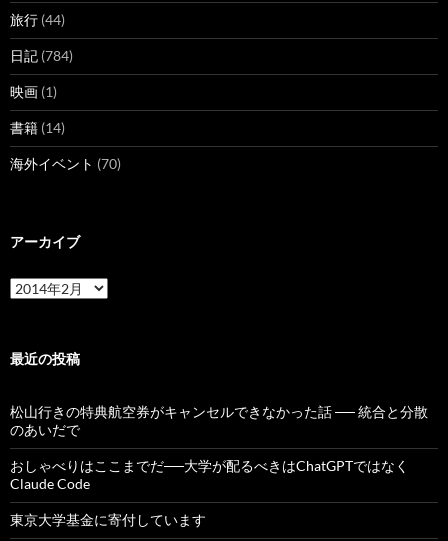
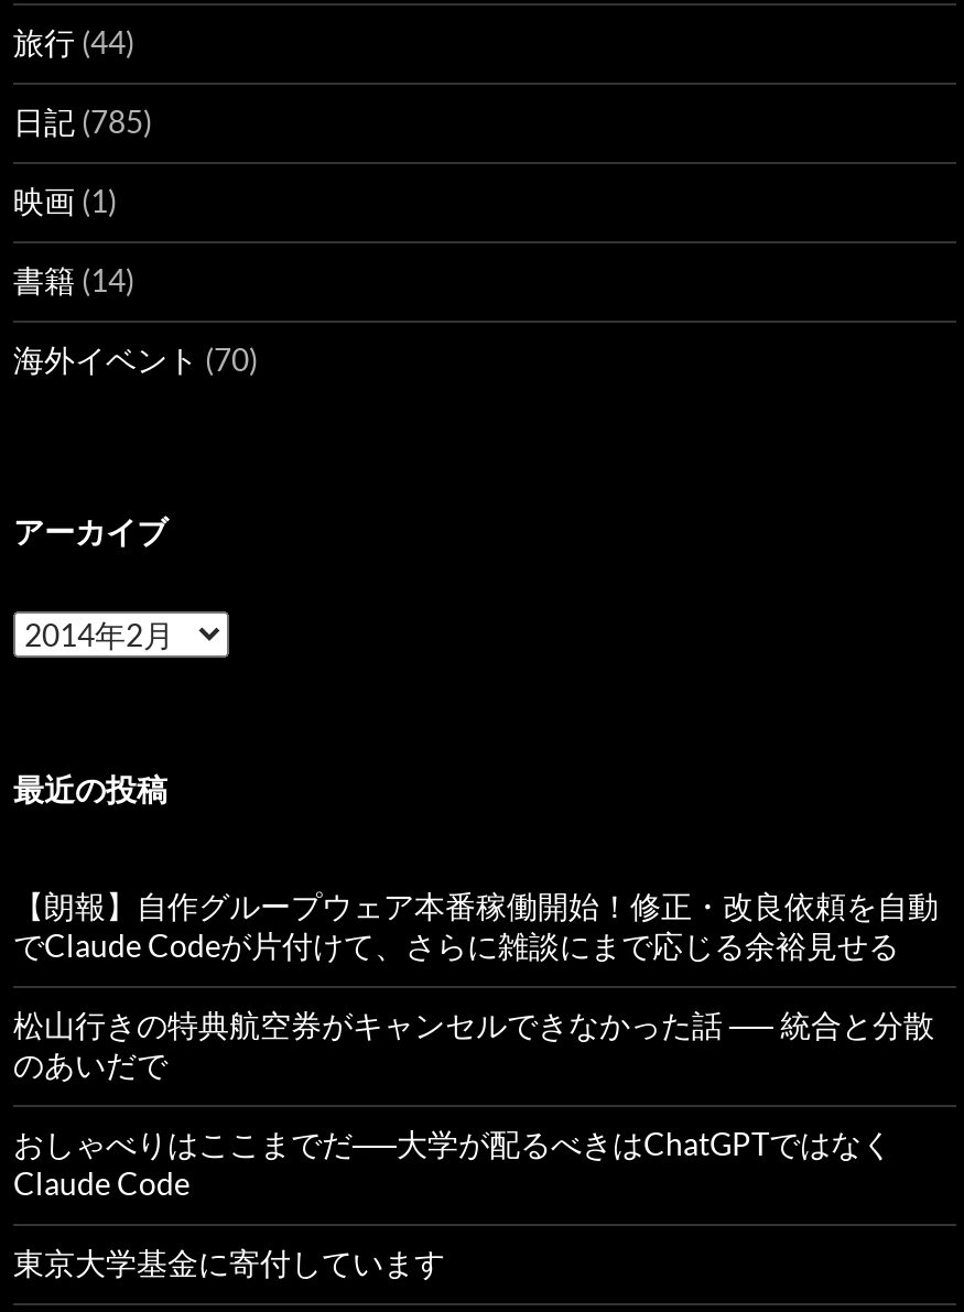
[10,47,73,64] 日記(784) -> [13,103,152,141] 日記(785)
none -> [13,887,939,965] 【朗報】自作グループウェア本番稼働開始！修正・改良依頼を自動 | でClaude Codeが片付けて、さらに雑談にまで応じる余裕見せる

